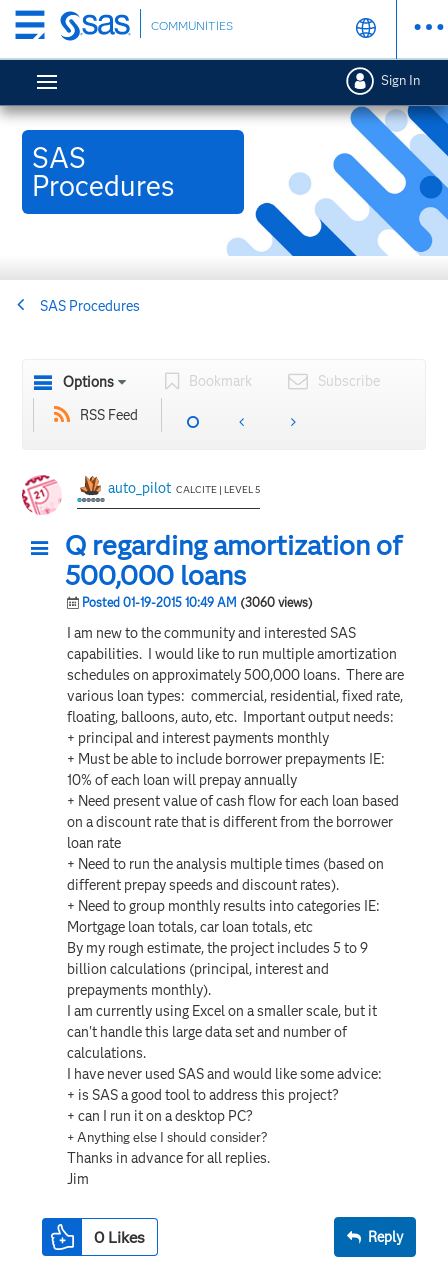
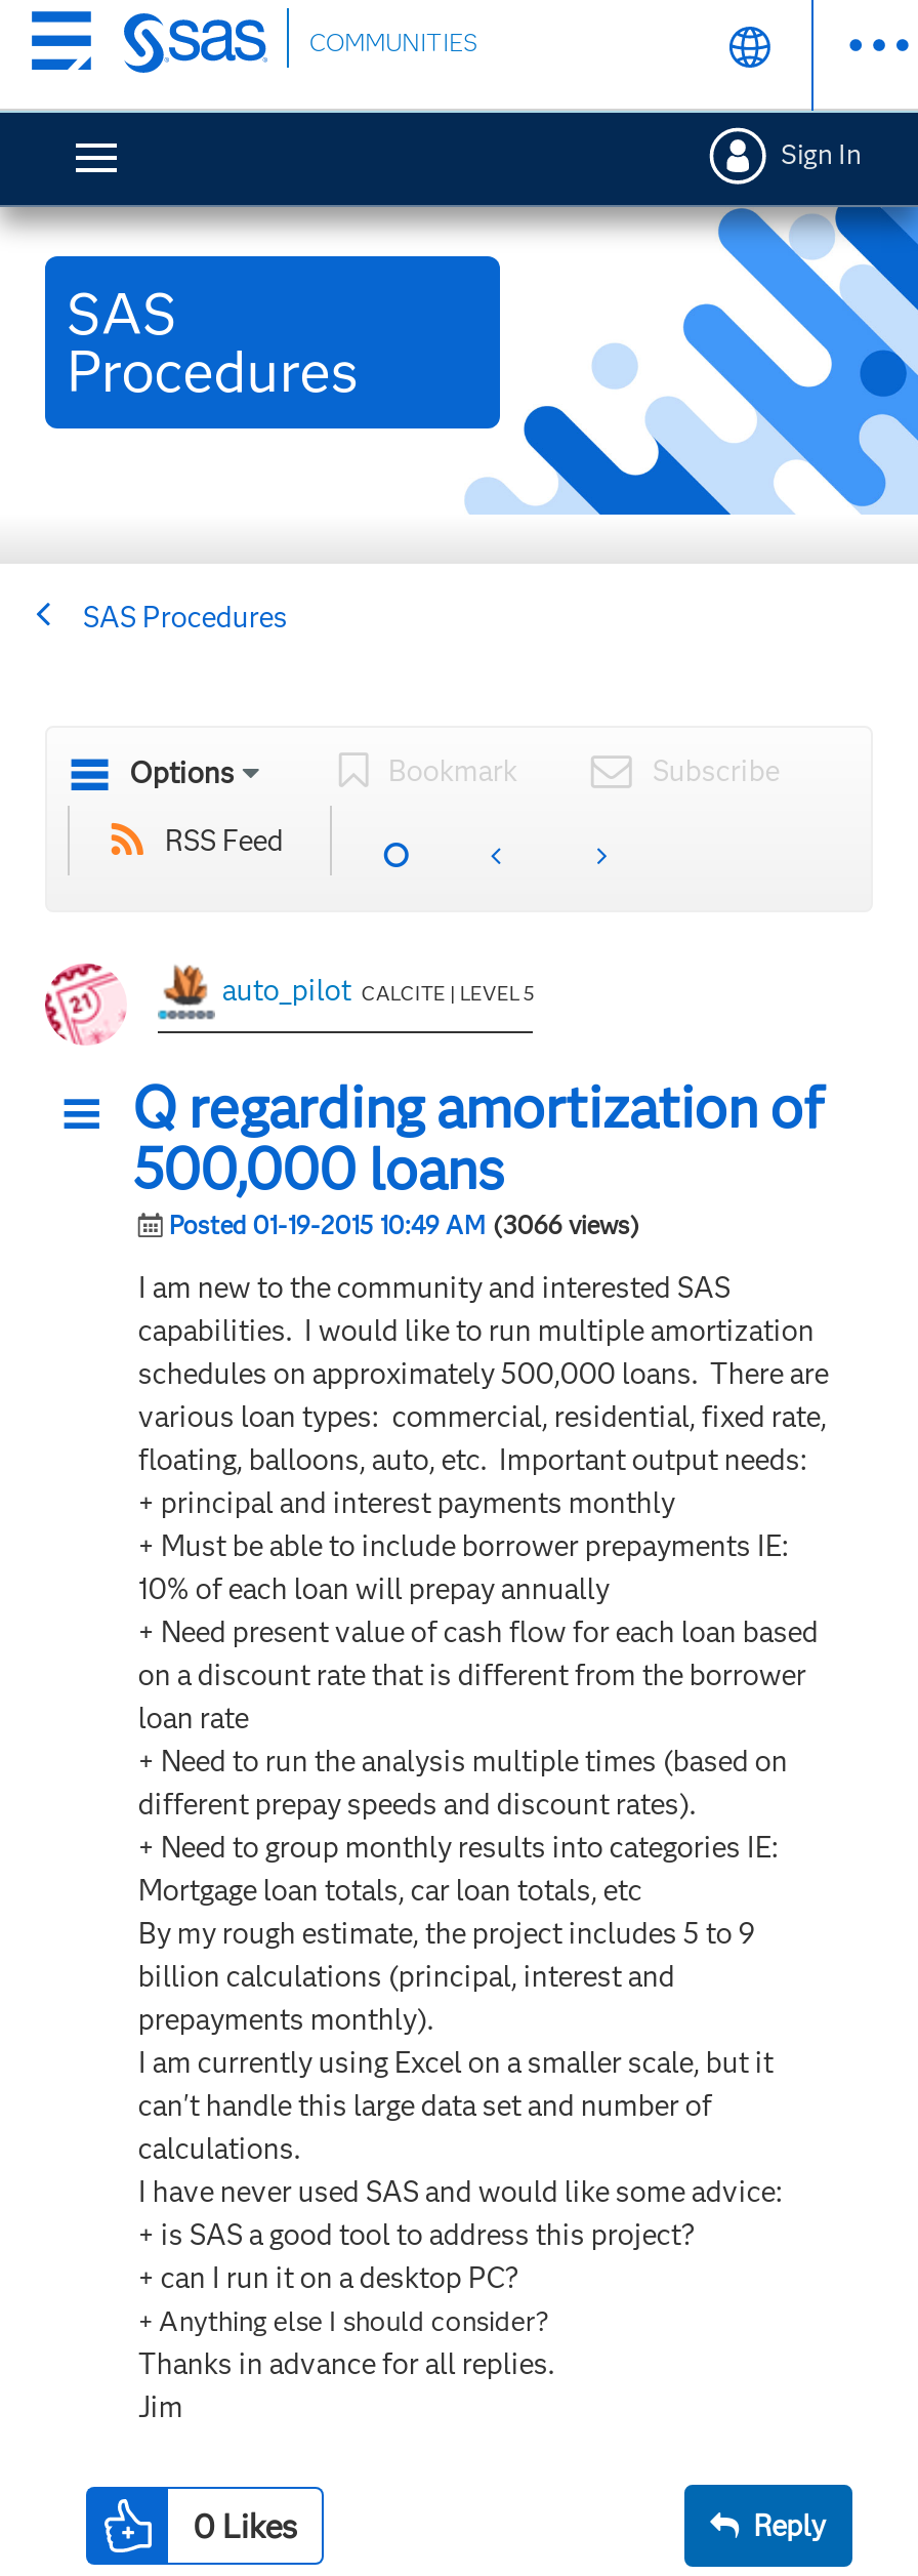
[82,594,313,609] Posted 01-19-2015 10:49 AM (3060 views) -> [169,1209,640,1239] Posted 01-19-2015 10:49 AM (3066 views)

